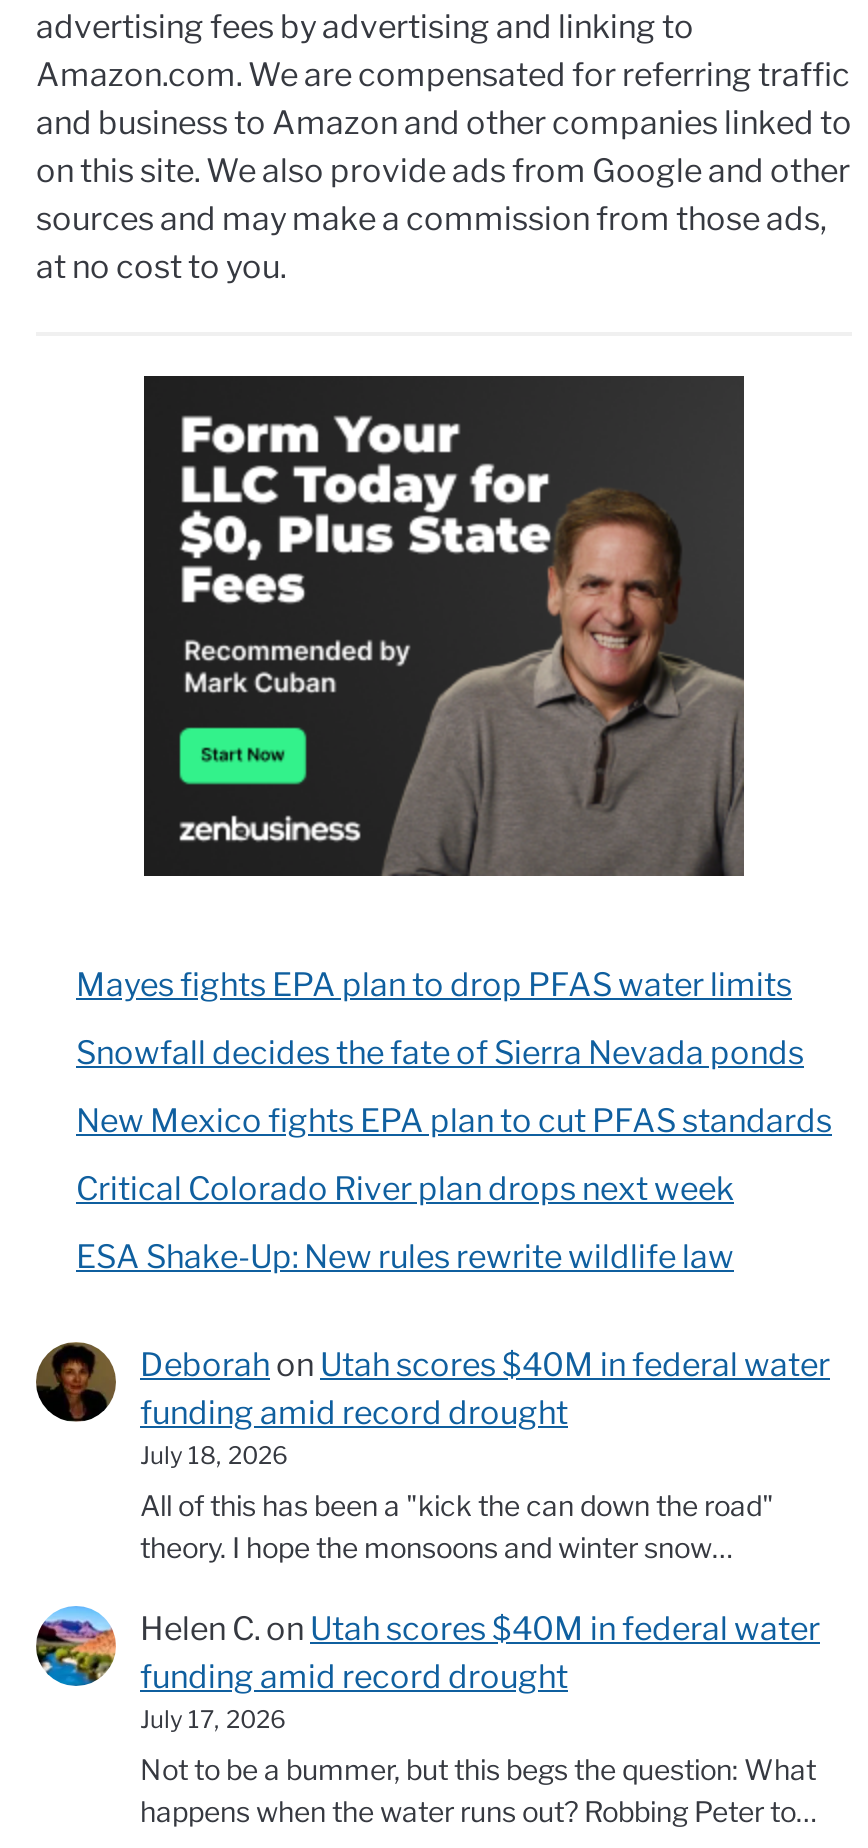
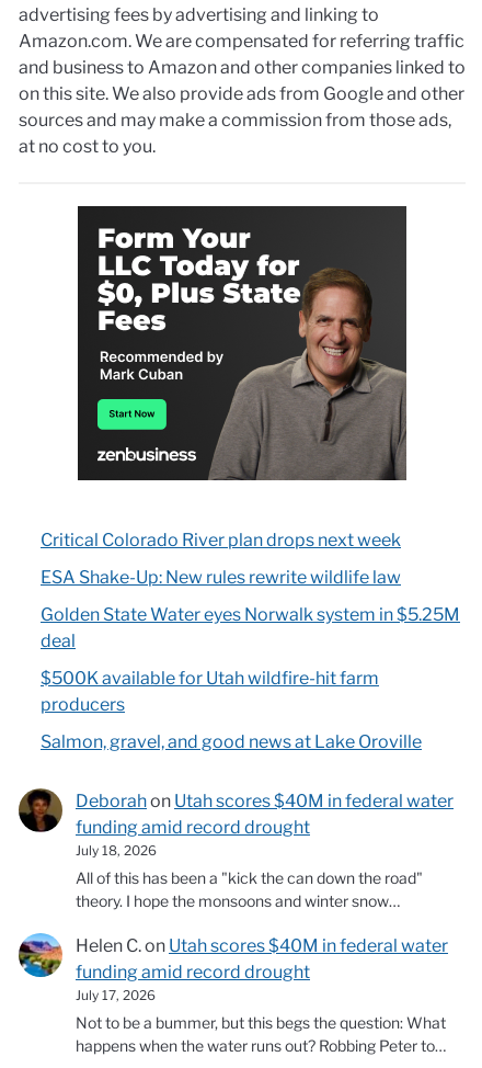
[76,966,832,1140] Mayes fights EPA plan to drop PFAS water limits | Snowfall decides the fate of Sierra Nevada ponds | New Mexico fights EPA plan to cut PFAS standards -> none
moved [76,1170,734,1276] -> [41,529,401,588]: Critical Colorado River plan drops next week | ESA Shake-Up: New rules rewrite wildlife law
none -> [41,604,460,752] Golden State Water eyes Norwalk system in $5.25M | deal | $500K available for Utah wildfire-hit farm | producers | Salmon, gravel, and good news at Lake Oroville

